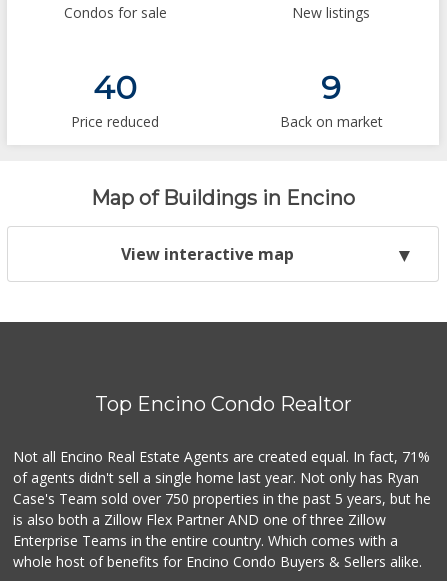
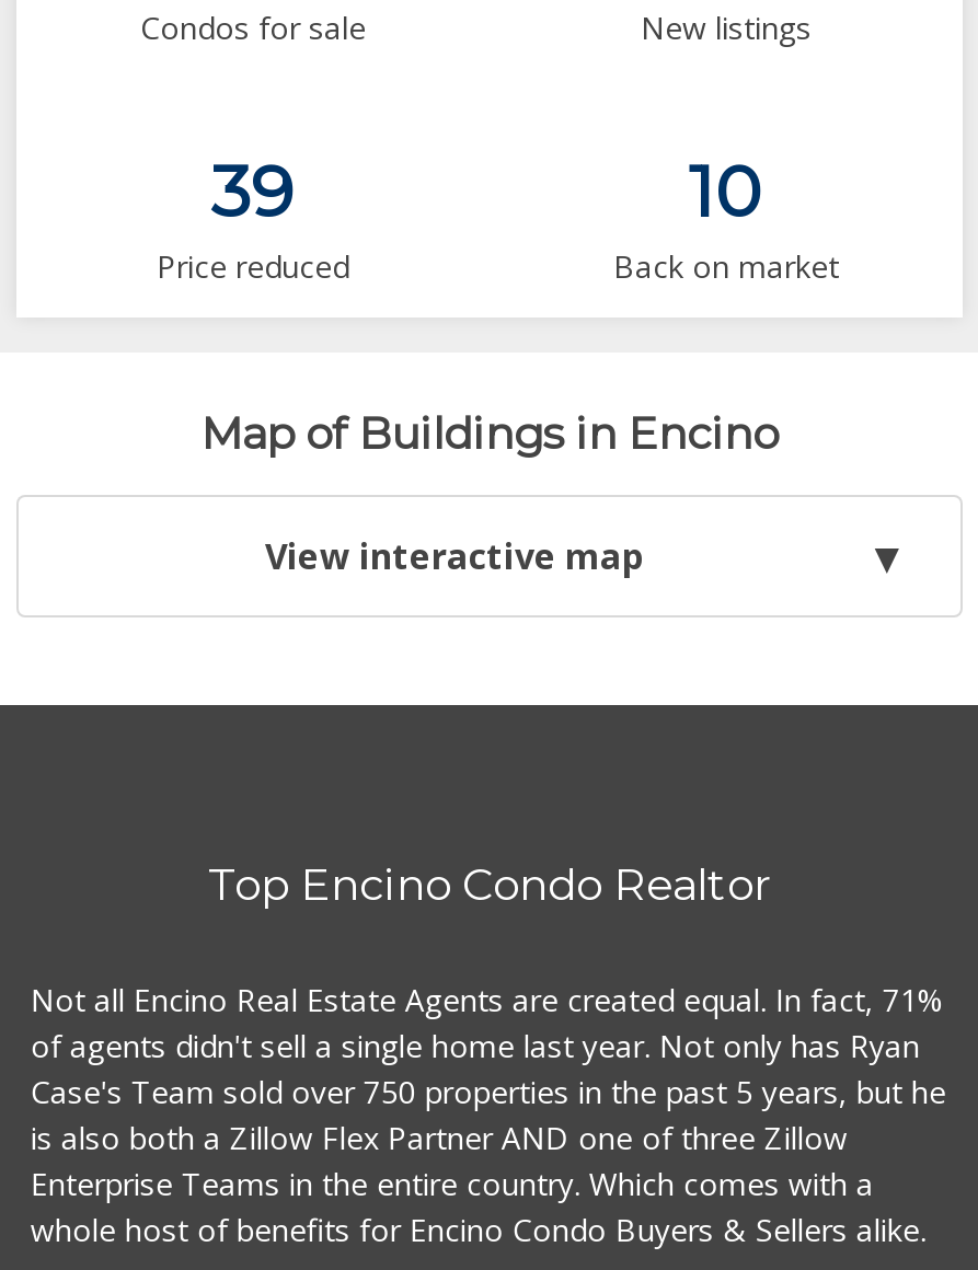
[93,68,137,107] 40 -> [211,149,295,235] 39
[321,68,341,107] 9 -> [689,149,763,235] 10

